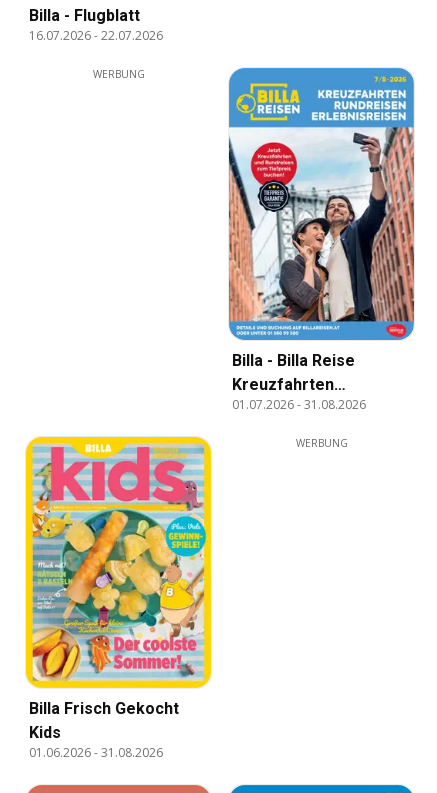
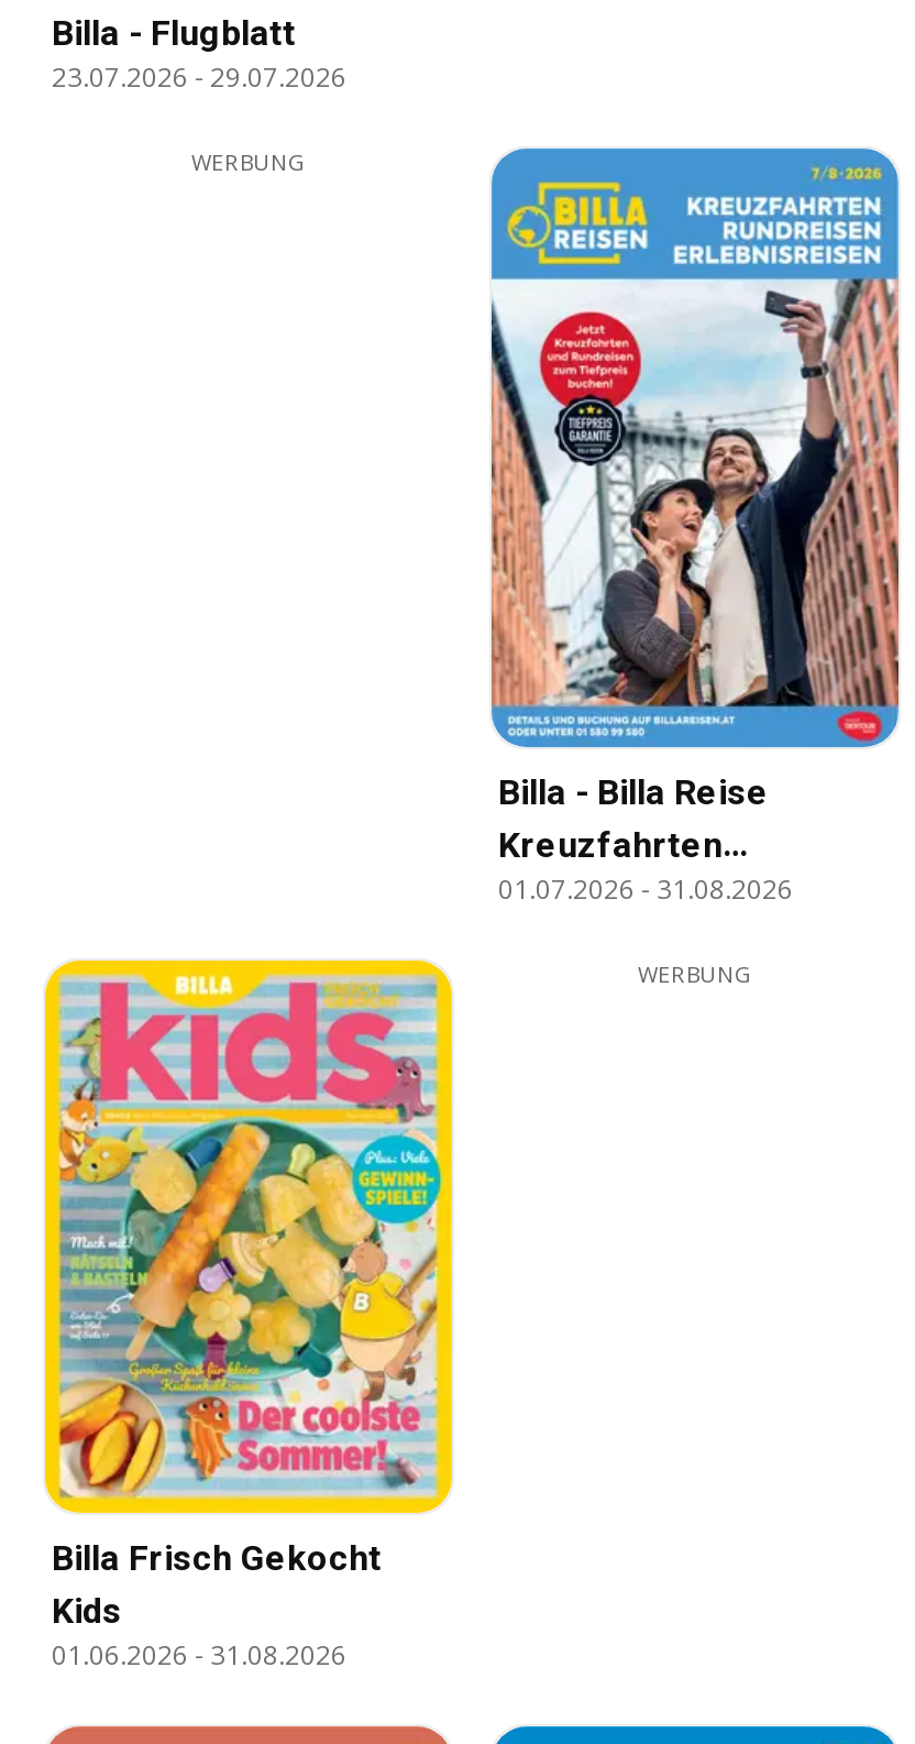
[29,26,163,43] 16.07.2026 - 22.07.2026 -> [52,57,346,95] 23.07.2026 - 29.07.2026

